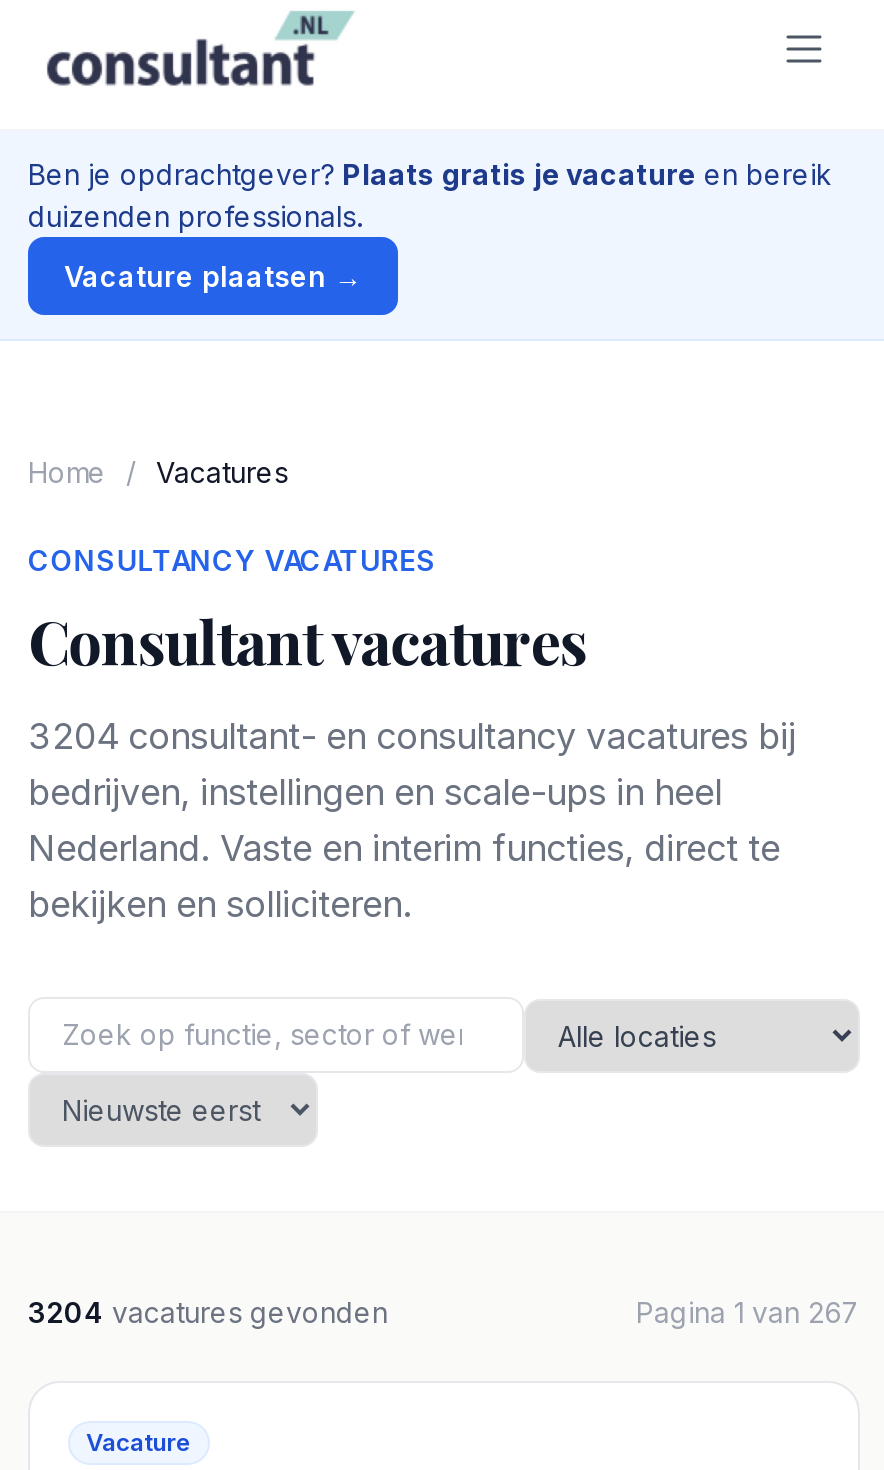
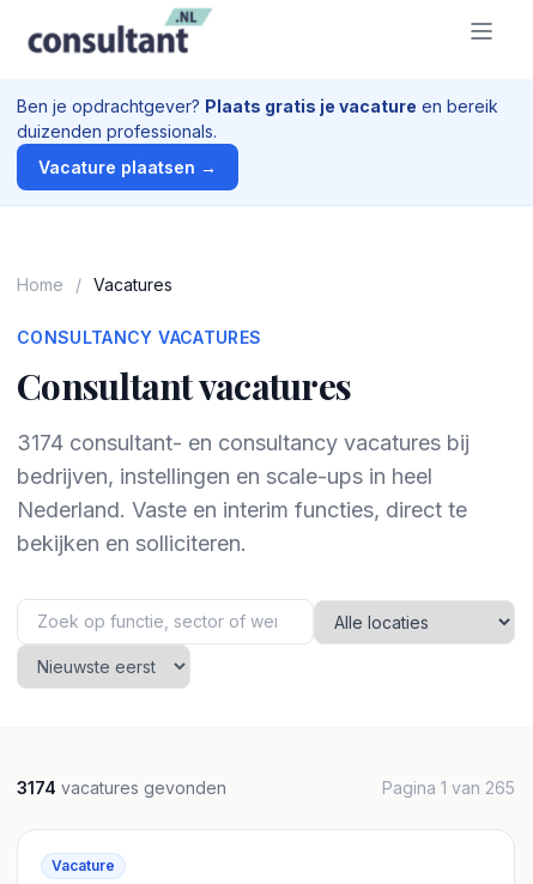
[28,715,796,757] 3204 consultant- en consultancy vacatures bij -> [17,430,470,455] 3174 consultant- en consultancy vacatures bij
[28,1295,388,1329] 3204 vacatures gevonden -> [17,777,226,798] 3174 vacatures gevonden
[636,1295,860,1329] Pagina 1 van 267 -> [382,777,515,798] Pagina 1 van 265

